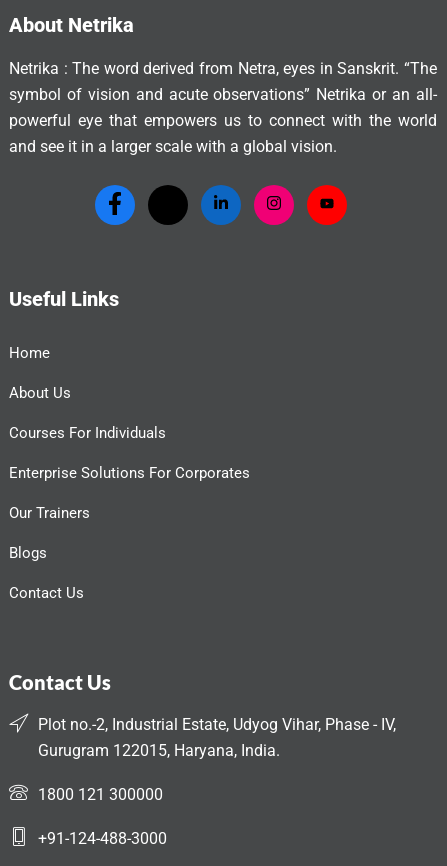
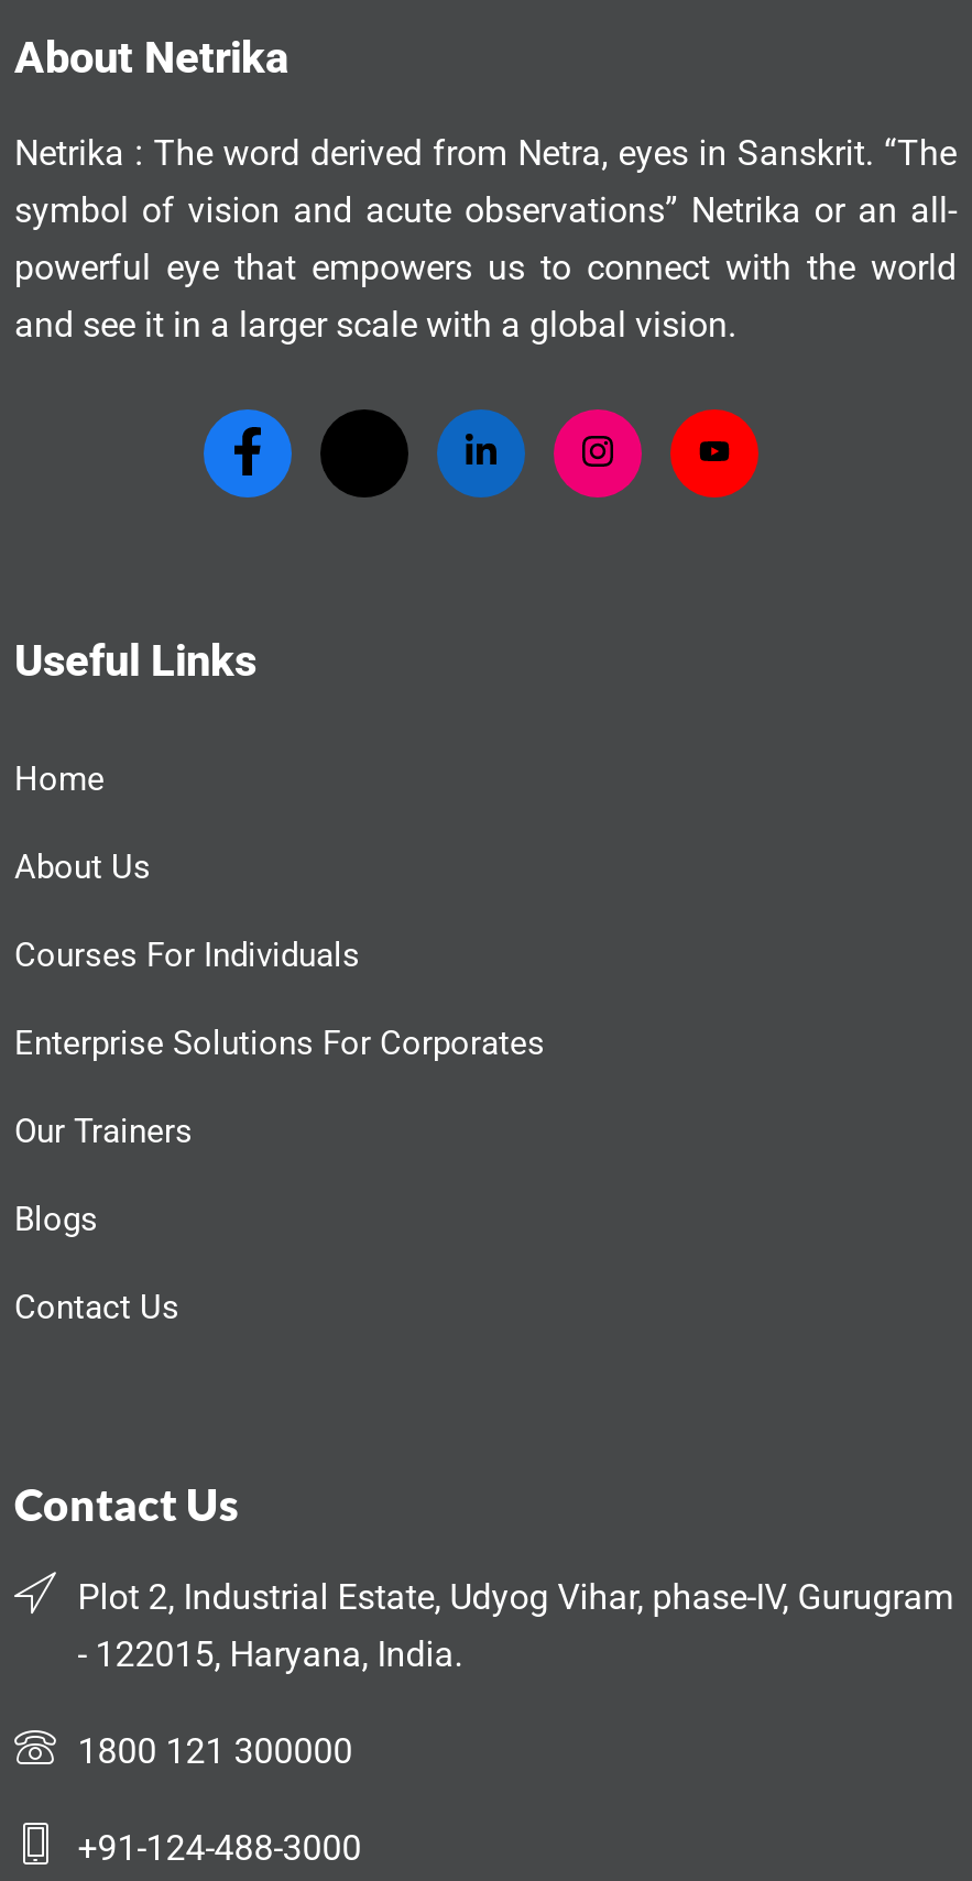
[38,715,396,760] Plot no.-2, Industrial Estate, Udyog Vihar, Phase - IV, | Gurugram 122015, Haryana, India. -> [78,1578,954,1677] Plot 2, Industrial Estate, Udyog Vihar, phase-IV, Gurugram | - 122015, Haryana, India.

